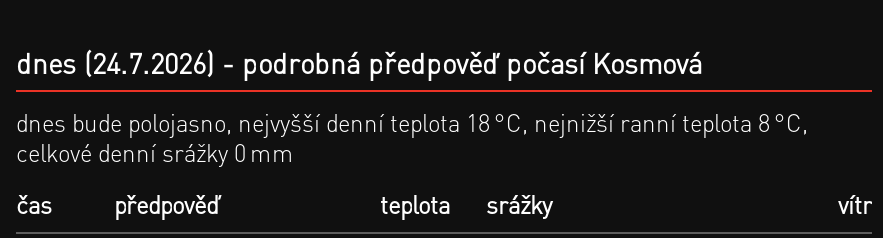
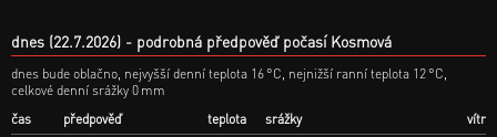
[16,44,702,80] dnes (24.7.2026) podrobná předpověď počasí Kosmová -> [11,30,392,50] dnes (22.7.2026) podrobná předpověď počasí Kosmová
[16,108,808,138] dnes bude polojasno, nejvyšší denní teplota 18 °C, nejnižší ranní teplota 8 °C, -> [11,66,447,82] dnes bude oblačno, nejvyšší denní teplota 16 °C, nejnižší ranní teplota 12 °C,

